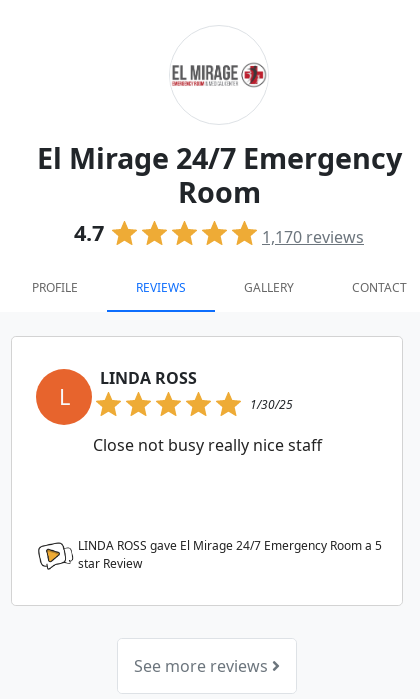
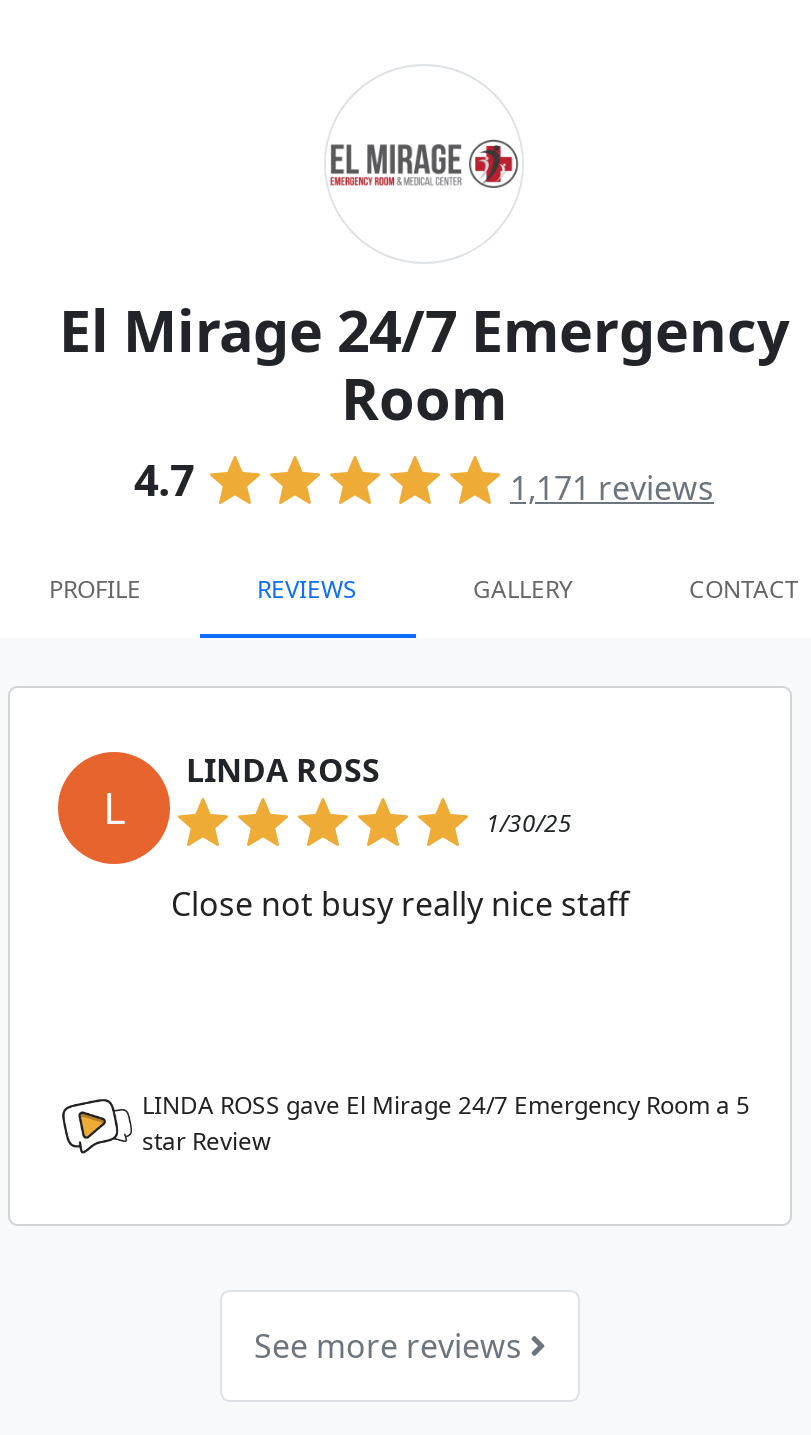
[262,226,364,248] 1,170 reviews -> [510,466,714,510] 1,171 reviews

